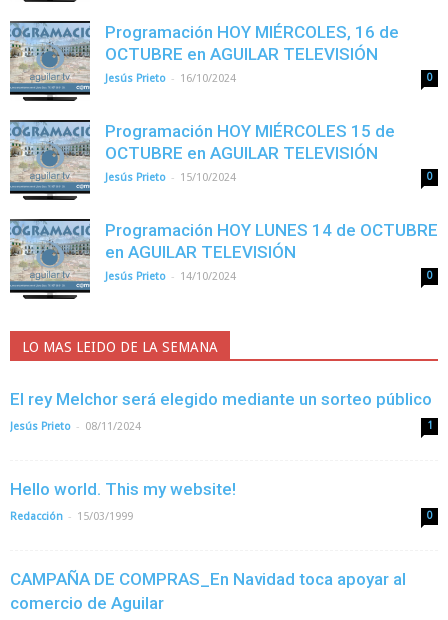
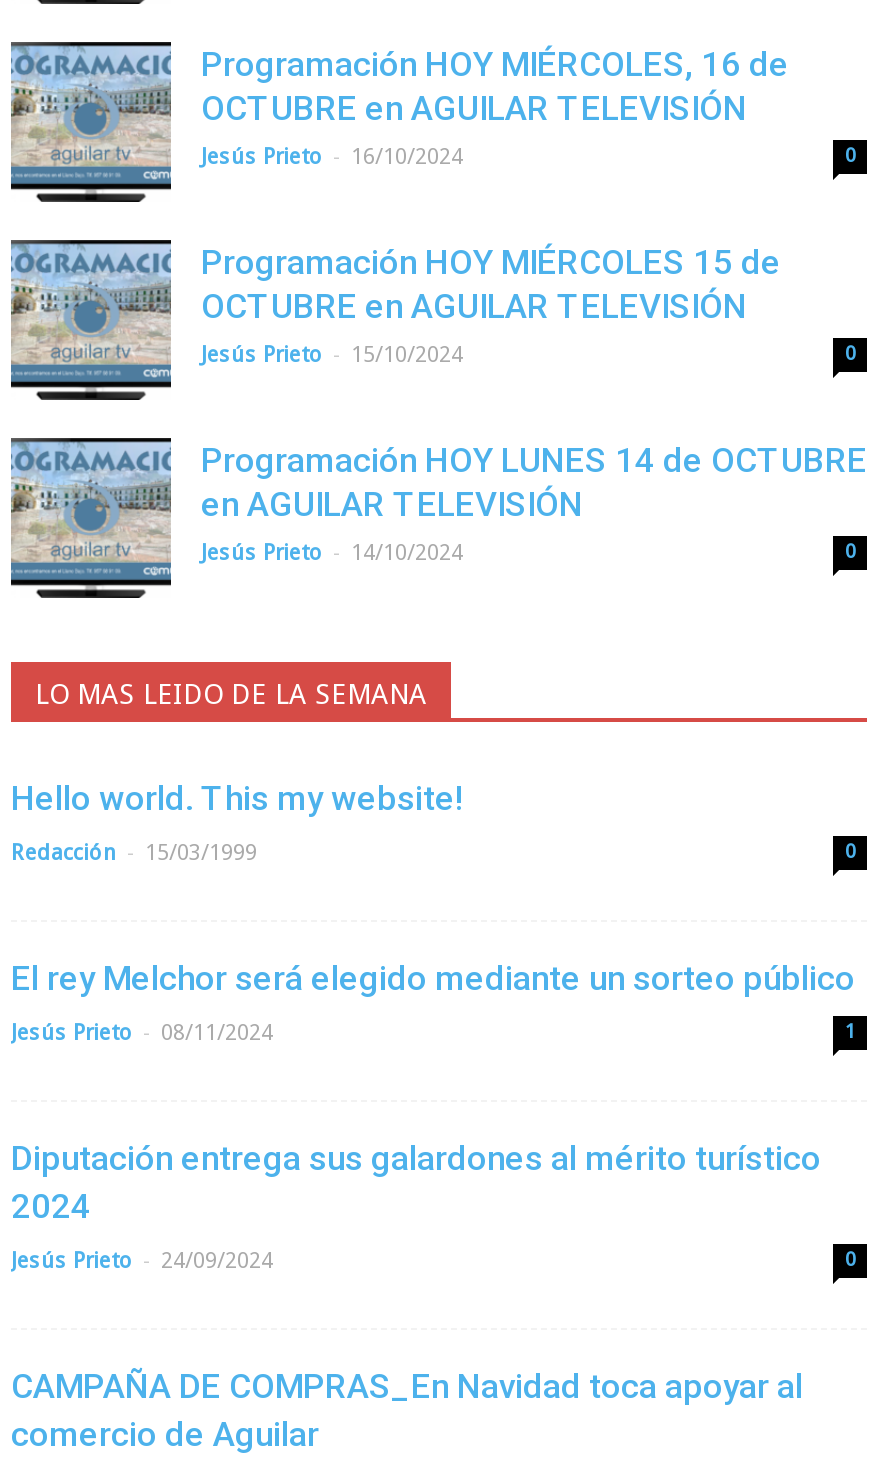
none -> [845,839,857,861] 0
none -> [11,1137,821,1273] Diputación entrega sus galardones al mérito turístico | 2024 | Jesús Prieto - 24/09/2024
moved [10,478,236,522] -> [11,777,463,865]: Hello world. This my website! | Redacción - 15/03/1999

